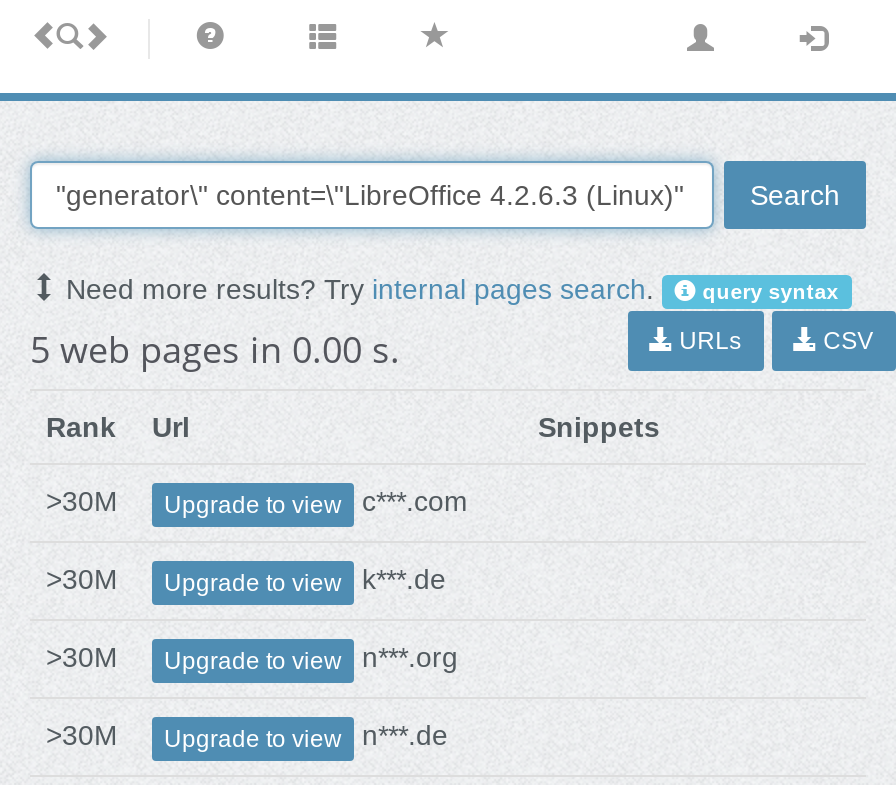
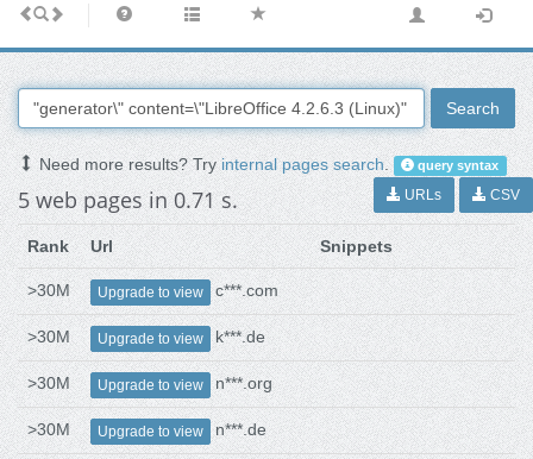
[30,325,400,373] 5 web pages in 0.00 s. -> [18,186,238,214] 5 web pages in 0.71 s.

